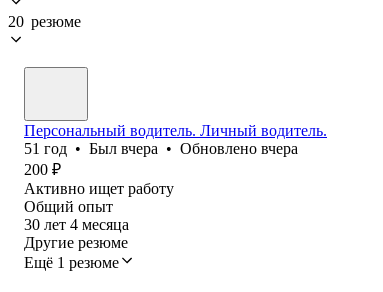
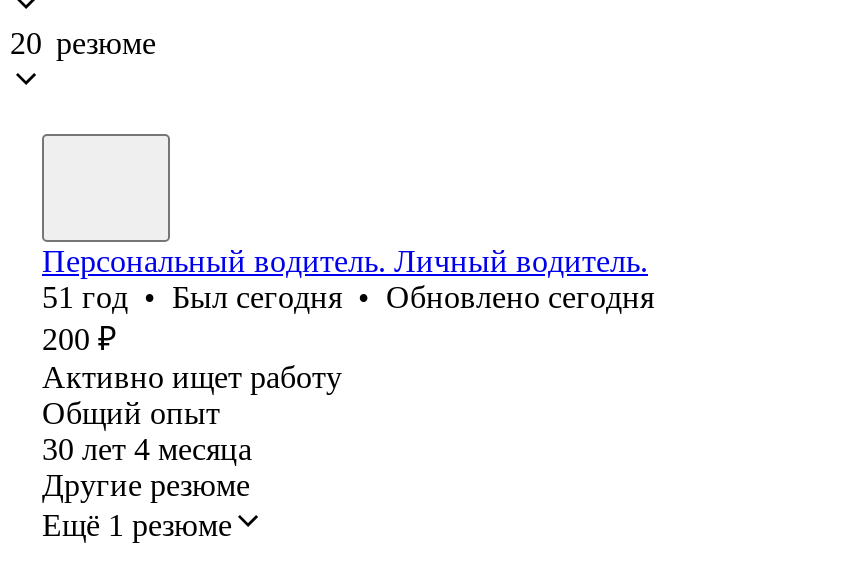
[24,140,298,157] 51 год • Был вчера • Обновлено вчера -> [42,280,654,314] 51 год • Был сегодня • Обновлено сегодня

